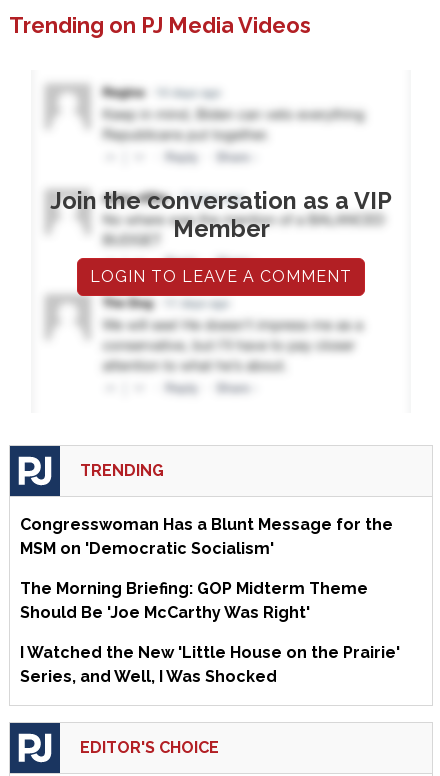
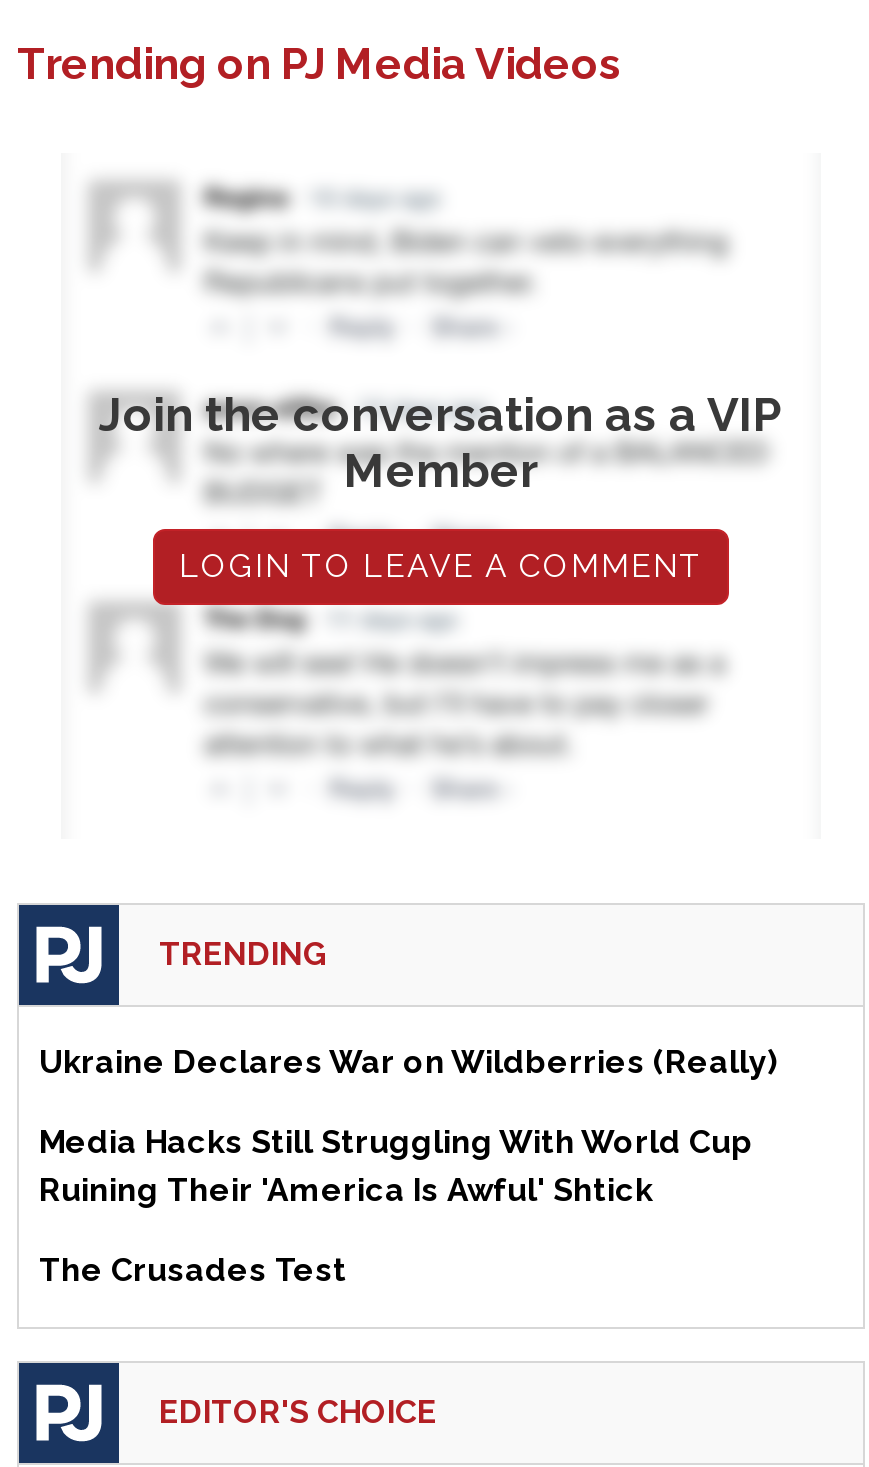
[20,515,393,558] Congresswoman Has a Blunt Message for the | MSM on 'Democratic Socialism' -> [39,1043,777,1081] Ukraine Declares War on Wildberries (Really)
[20,579,368,622] The Morning Briefing: GOP Midterm Theme | Should Be 'Joe McCarthy Was Right' -> [39,1123,753,1209] Media Hacks Still Struggling With World Cup | Ruining Their 'America Is Awful' Shtick
[20,643,400,686] I Watched the New 'Little House on the Prairie' | Series, and Well, I Was Shocked -> [39,1251,347,1289] The Crusades Test

